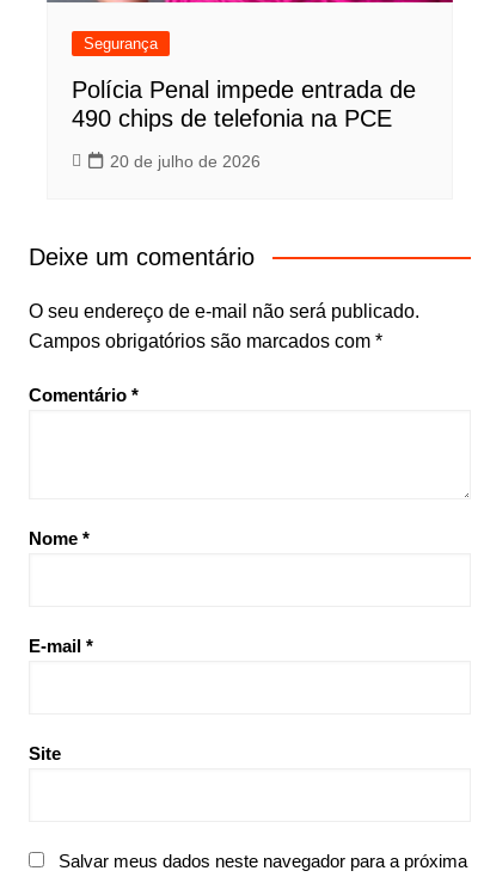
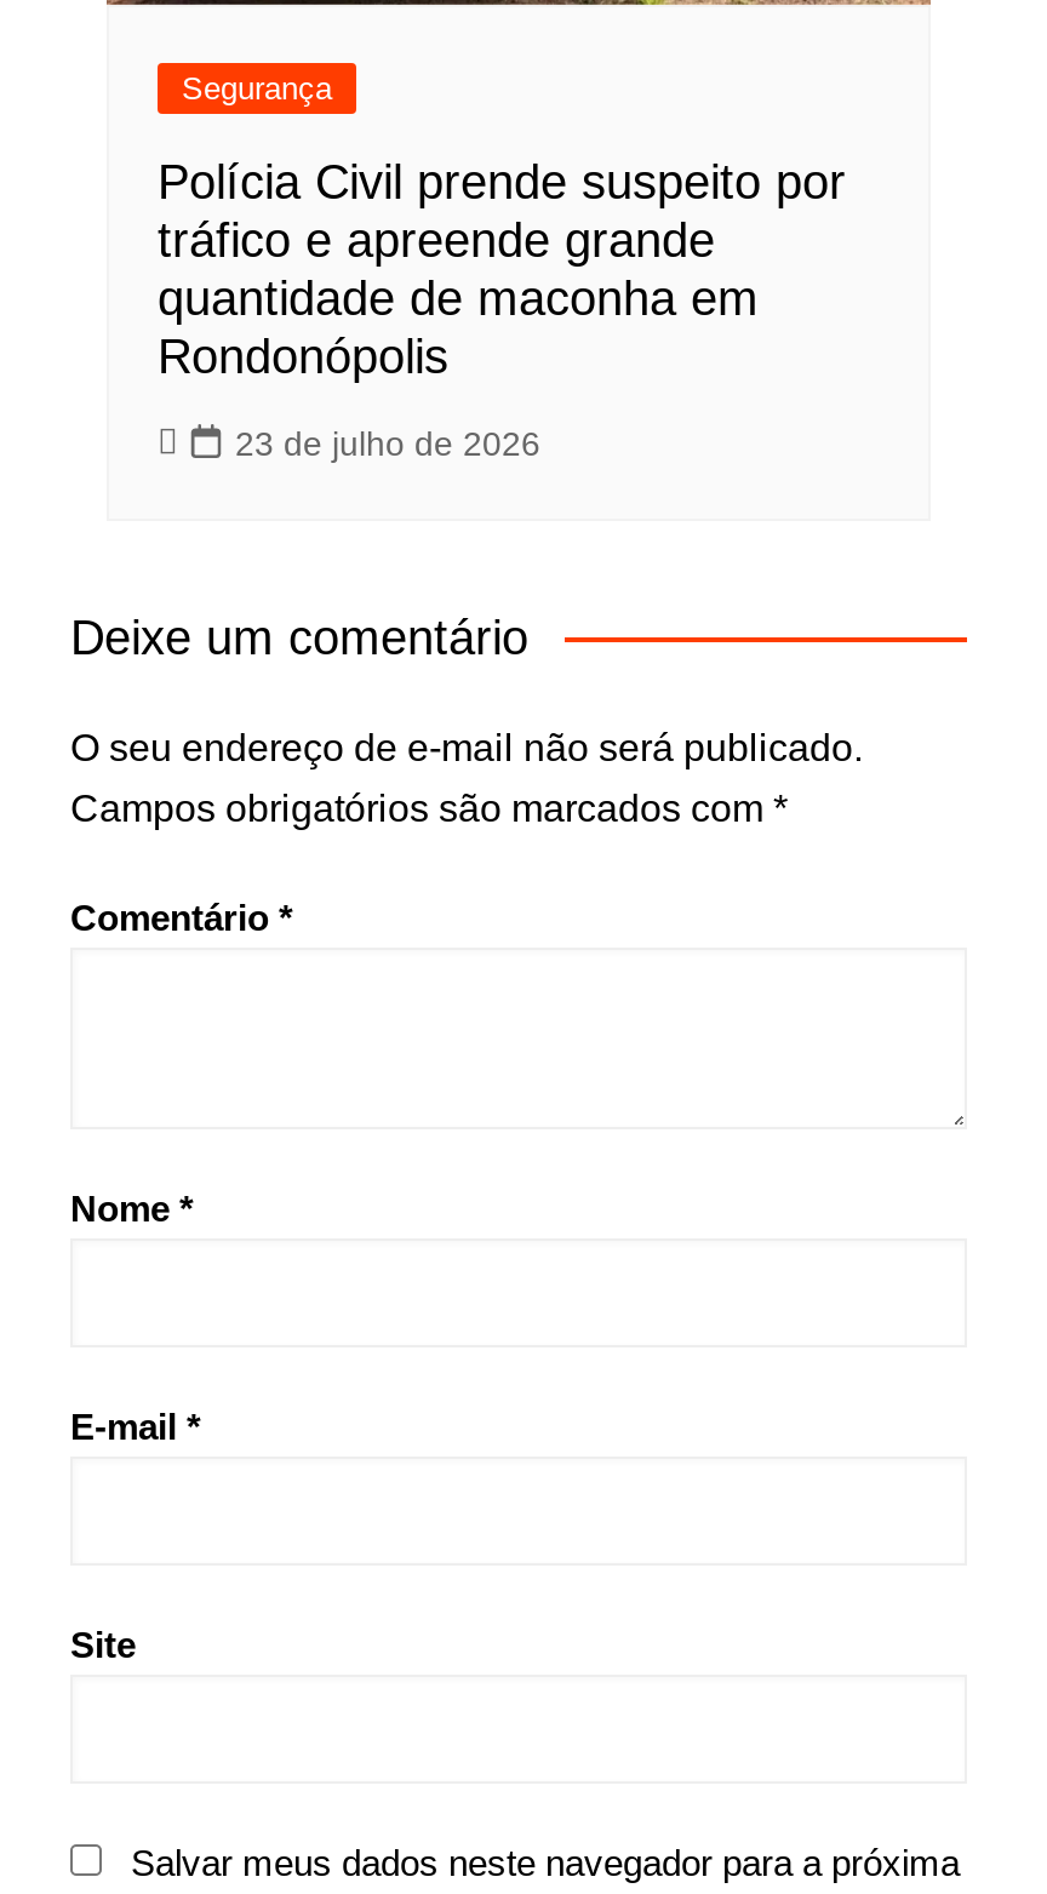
[72,77,416,132] Polícia Penal impede entrada de | 490 chips de telefonia na PCE -> [158,156,846,384] Polícia Civil prende suspeito por | tráfico e apreende grande | quantidade de maconha em | Rondonópolis
[110,152,261,171] 20 de julho de 2026 -> [235,425,540,464] 23 de julho de 2026

